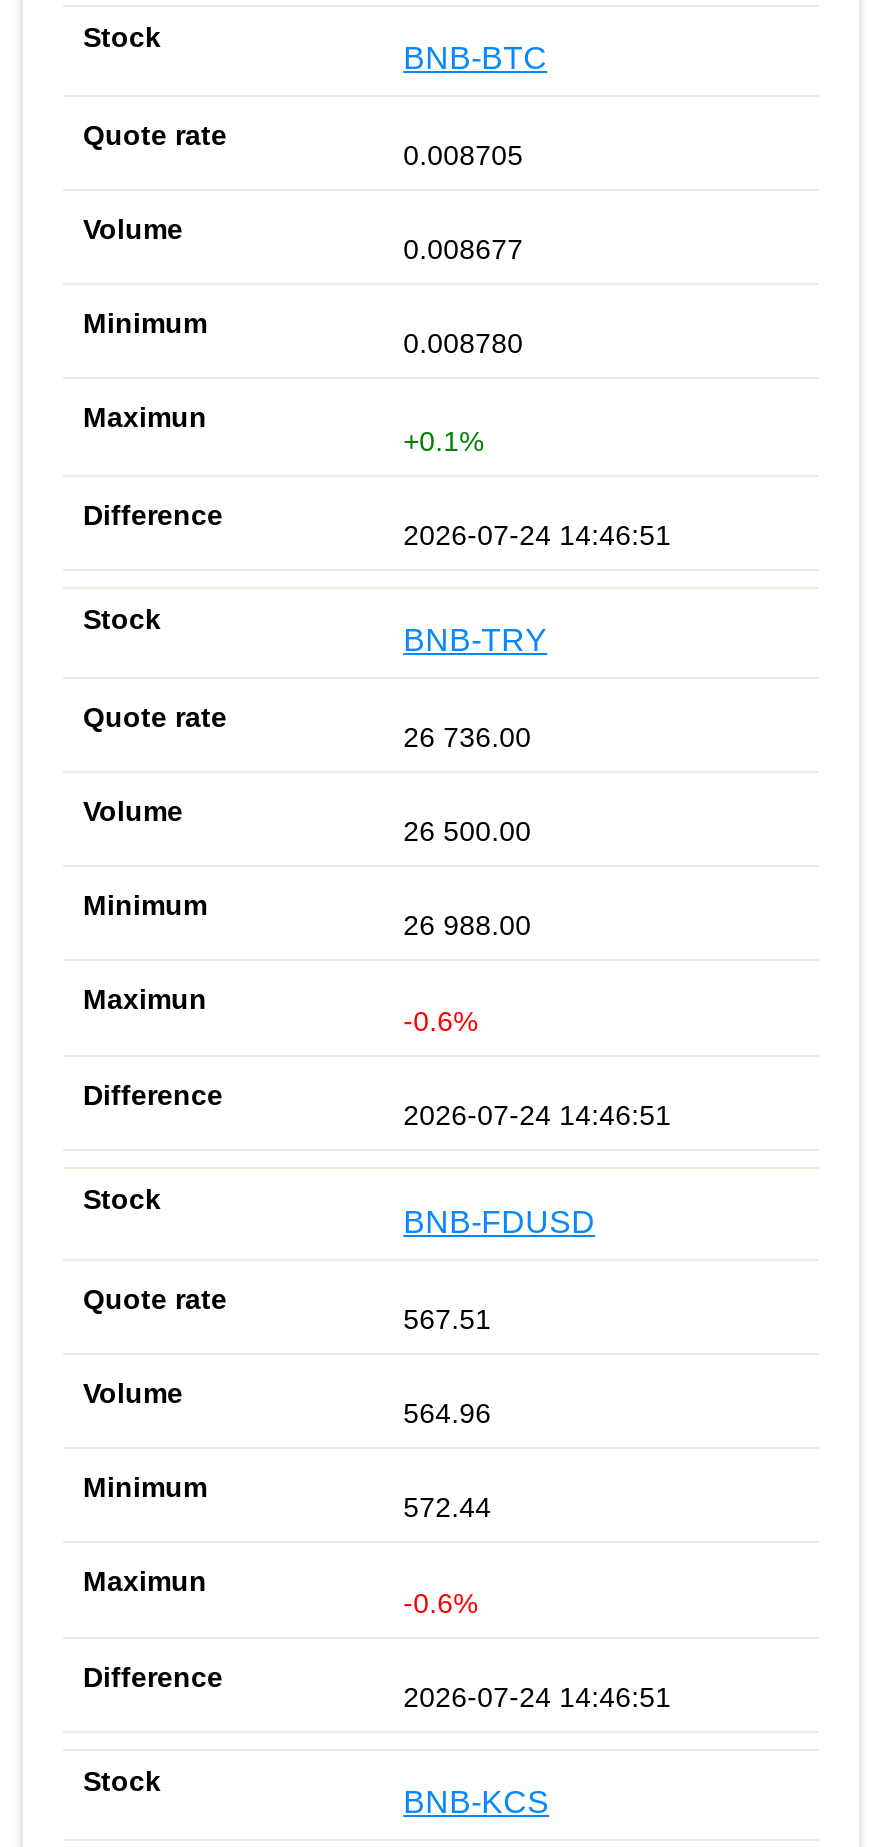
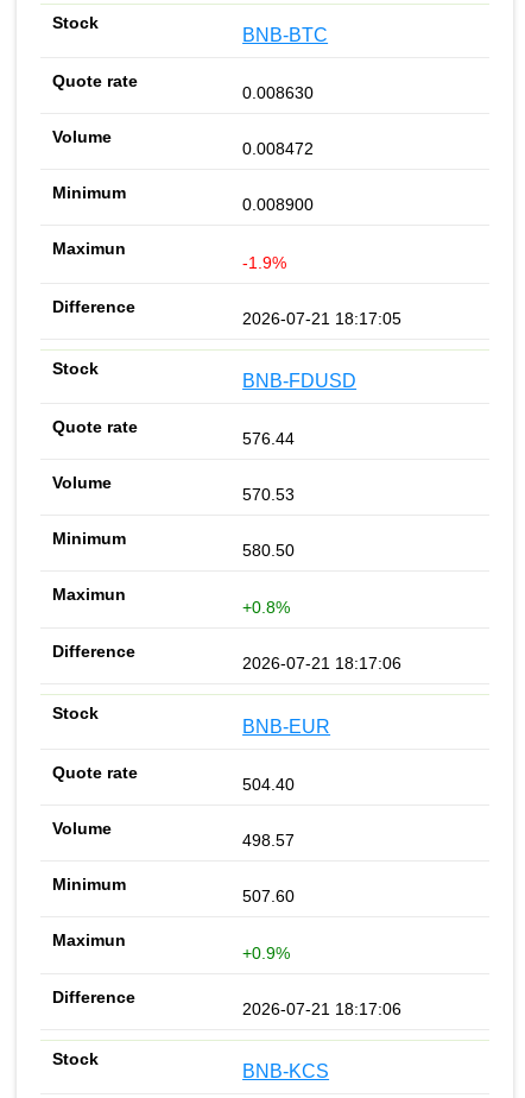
[403,140,671,1132] 0.008705 | 0.008677 | 0.008780 | +0.1% | 2026-07-24 14:46:51 | BNB-TRY | 26 736.00 | 26 500.00 | 26 988.00 | -0.6% | 2026-07-24 14:46:51 -> [242,84,402,328] 0.008630 | 0.008472 | 0.008900 | -1.9% | 2026-07-21 18:17:05
moved [403,1204,595,1238] -> [242,371,356,391]: BNB-FDUSD
[403,1302,671,1713] 567.51 | 564.96 | 572.44 | -0.6% | 2026-07-24 14:46:51 -> [242,429,402,1018] 576.44 | 570.53 | 580.50 | +0.8% | 2026-07-21 18:17:06 | BNB-EUR | 504.40 | 498.57 | 507.60 | +0.9% | 2026-07-21 18:17:06

